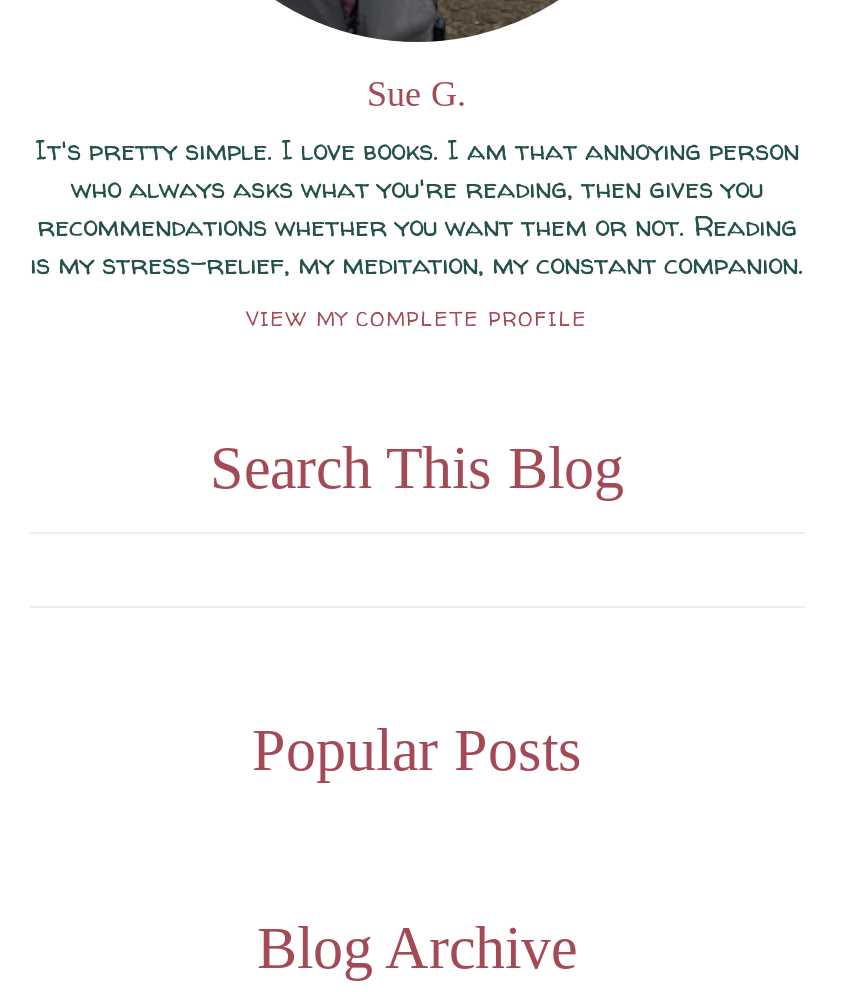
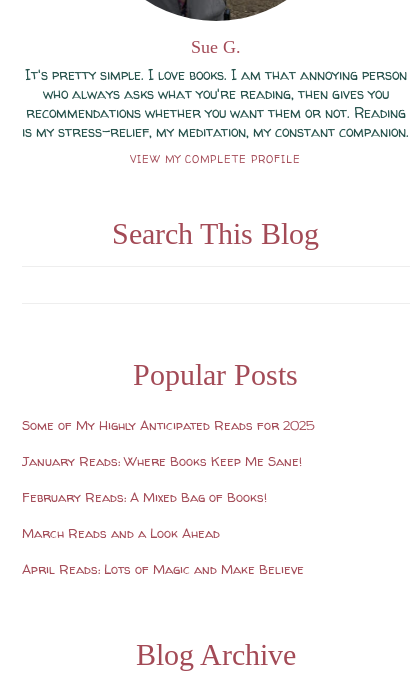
none -> [22,416,315,578] Some of My Highly Anticipated Reads for 2025 | January Reads: Where Books Keep Me Sane! | February Reads: A Mixed Bag of Books! | March Reads and a Look Ahead | April Reads: Lots of Magic and Make Believe

